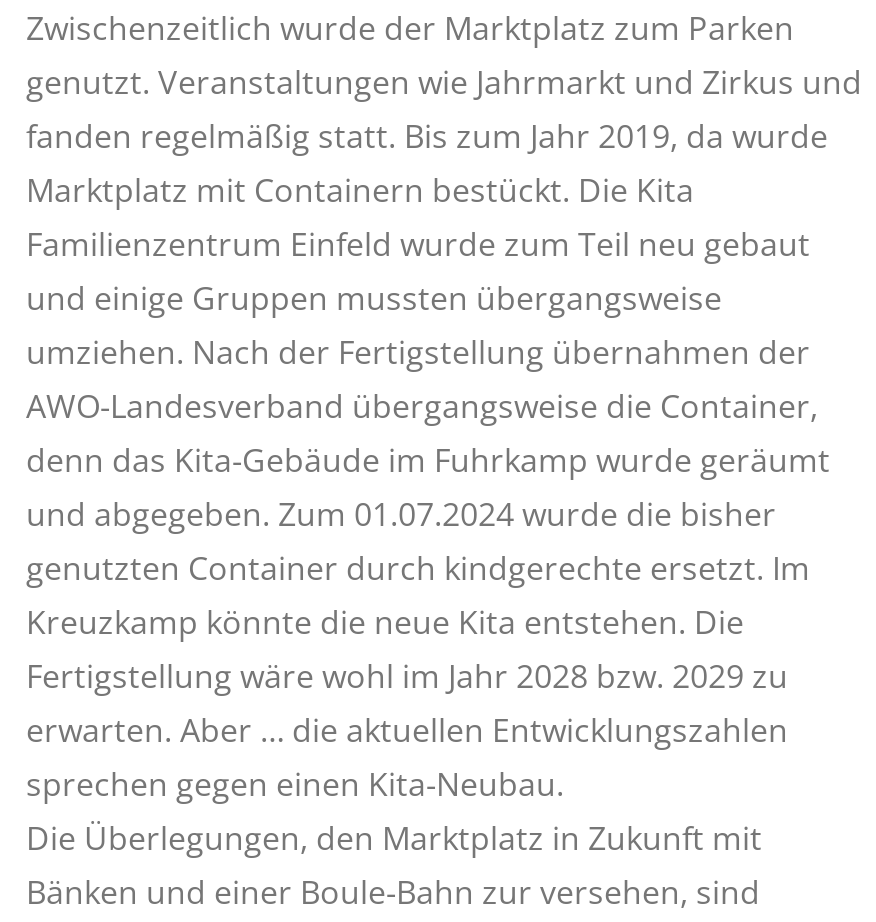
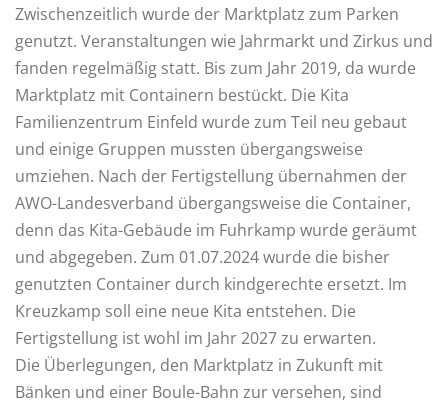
[26,600,788,806] Kreuzkamp könnte die neue Kita entstehen. Die | Fertigstellung wäre wohl im Jahr 2028 bzw. 2029 zu | erwarten. Aber … die aktuellen Entwicklungszahlen | sprechen gegen einen Kita-Neubau. -> [15,300,376,349] Kreuzkamp soll eine neue Kita entstehen. Die | Fertigstellung ist wohl im Jahr 2027 zu erwarten.

